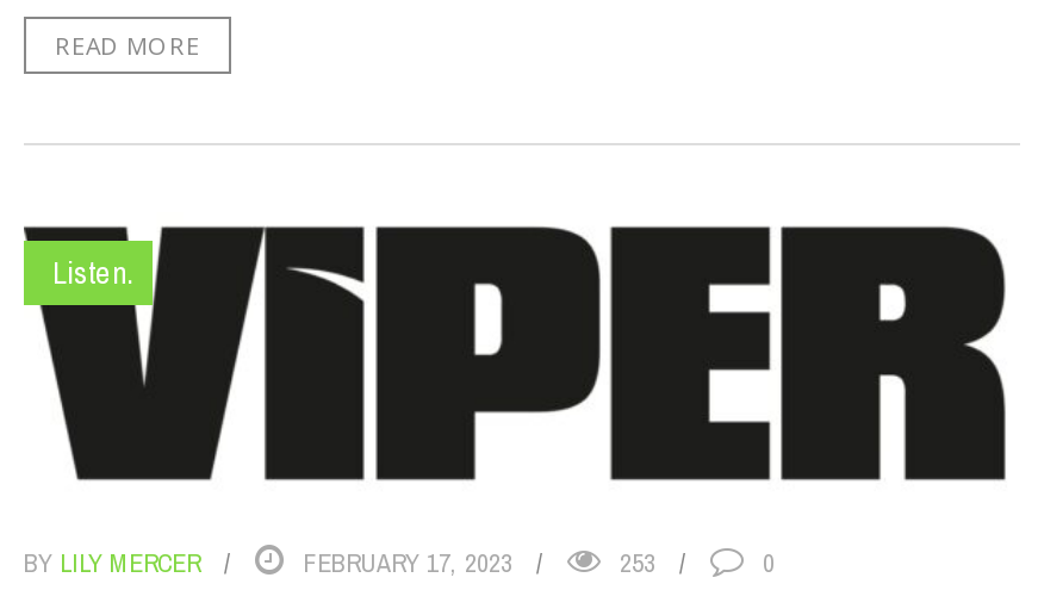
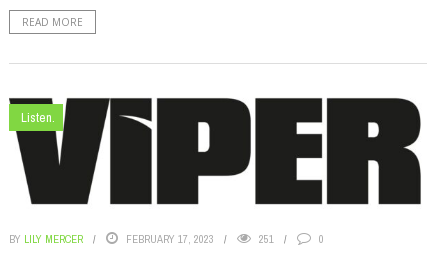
[620,546,655,579] 253 -> [259,232,274,246] 251

